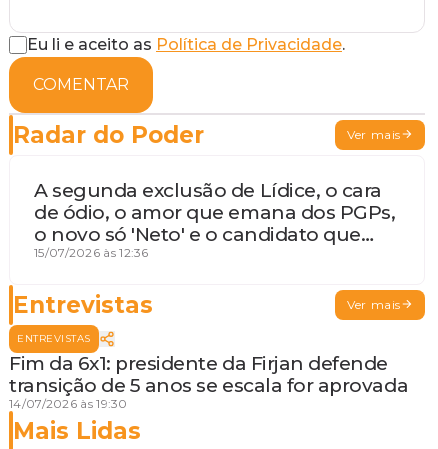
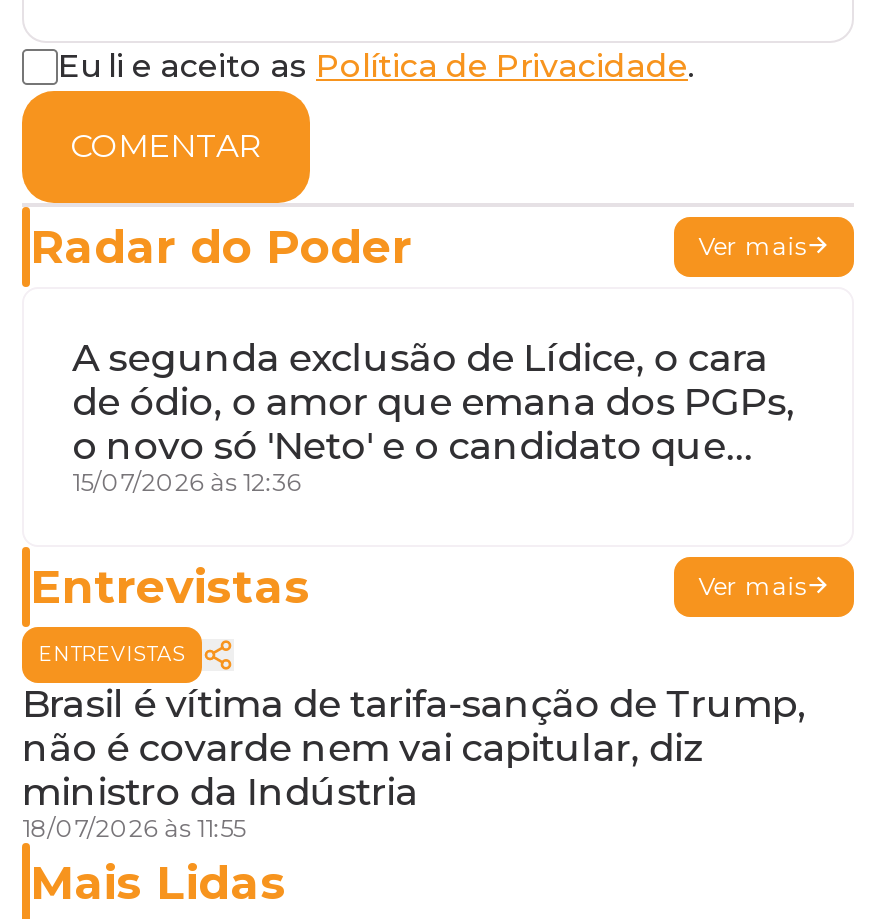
[9,352,408,411] Fim da 6x1: presidente da Firjan defende | transição de 5 anos se escala for aprovada | 14/07/2026 às 19:30 -> [22,682,806,844] Brasil é vítima de tarifa-sanção de Trump, | não é covarde nem vai capitular, diz | ministro da Indústria | 18/07/2026 às 11:55

